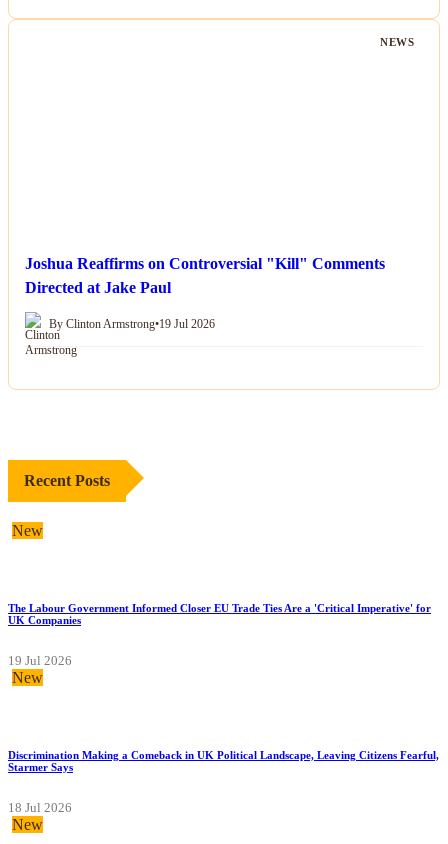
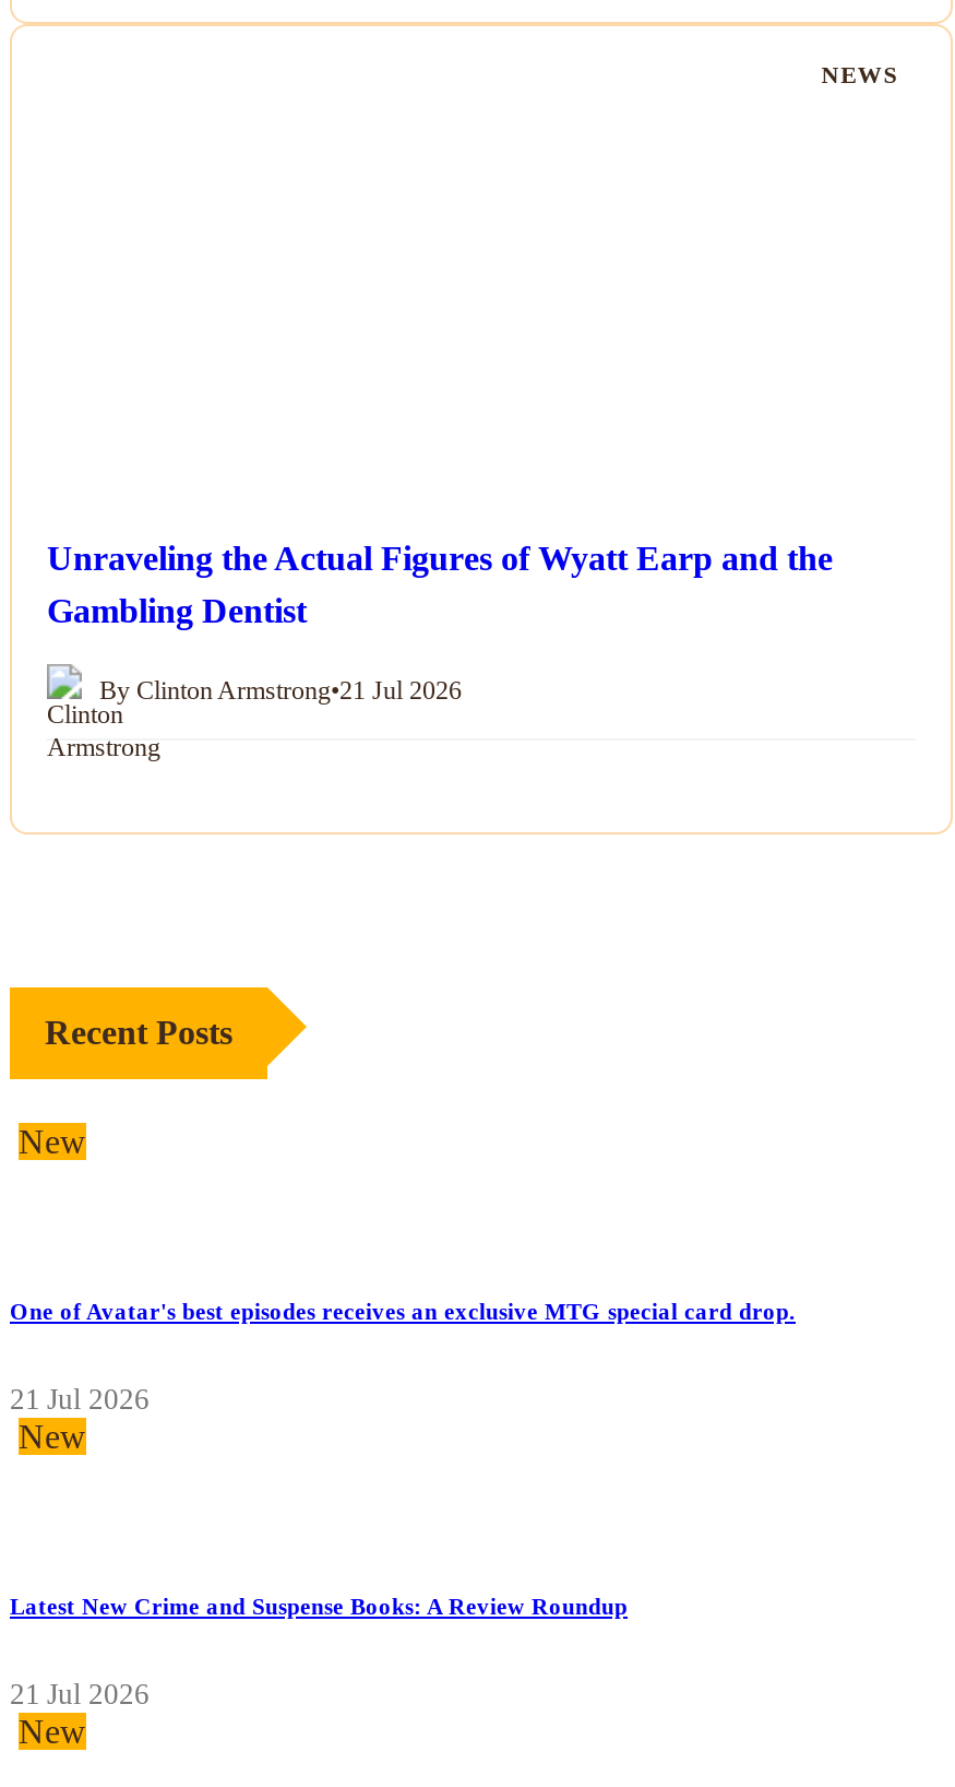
[25,255,385,296] Joshua Reaffirms on Controversial "Kill" Comments | Directed at Jake Paul -> [47,540,833,630] Unraveling the Actual Figures of Wyatt Earp and the | Gambling Dentist
[49,317,215,331] By Clinton Armstrong•19 Jul 2026 -> [99,675,462,705] By Clinton Armstrong•21 Jul 2026
[8,602,431,626] The Labour Government Informed Closer EU Trade Ties Are a 'Critical Imperative' for | UK Companies -> [10,1297,796,1323] One of Avatar's best episodes receives an exclusive MTG special card drop.
[8,653,72,668] 19 Jul 2026 -> [10,1382,150,1415] 21 Jul 2026
[8,749,439,773] Discrimination Making a Comeback in UK Political Landscape, Leaving Citizens Fearful, | Starmer Says -> [10,1592,628,1618] Latest New Crime and Suspense Books: A Review Roundup
[8,800,72,815] 18 Jul 2026 -> [10,1677,150,1710] 21 Jul 2026

